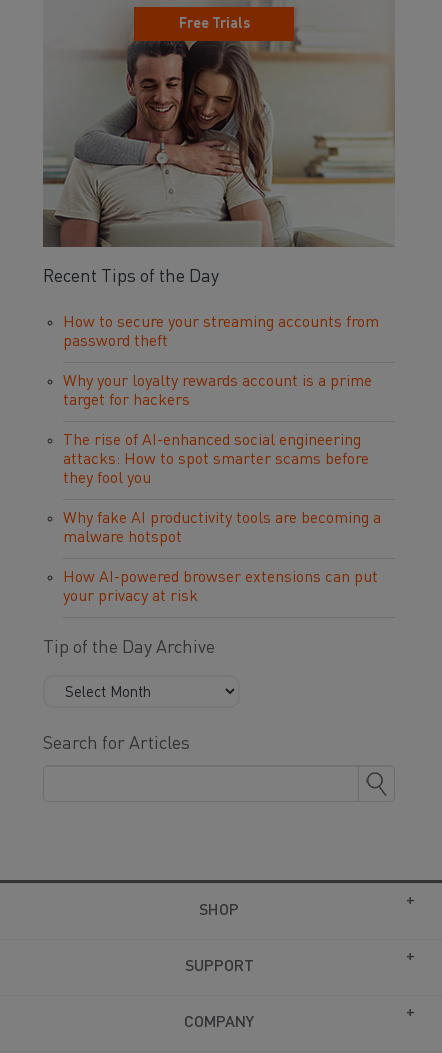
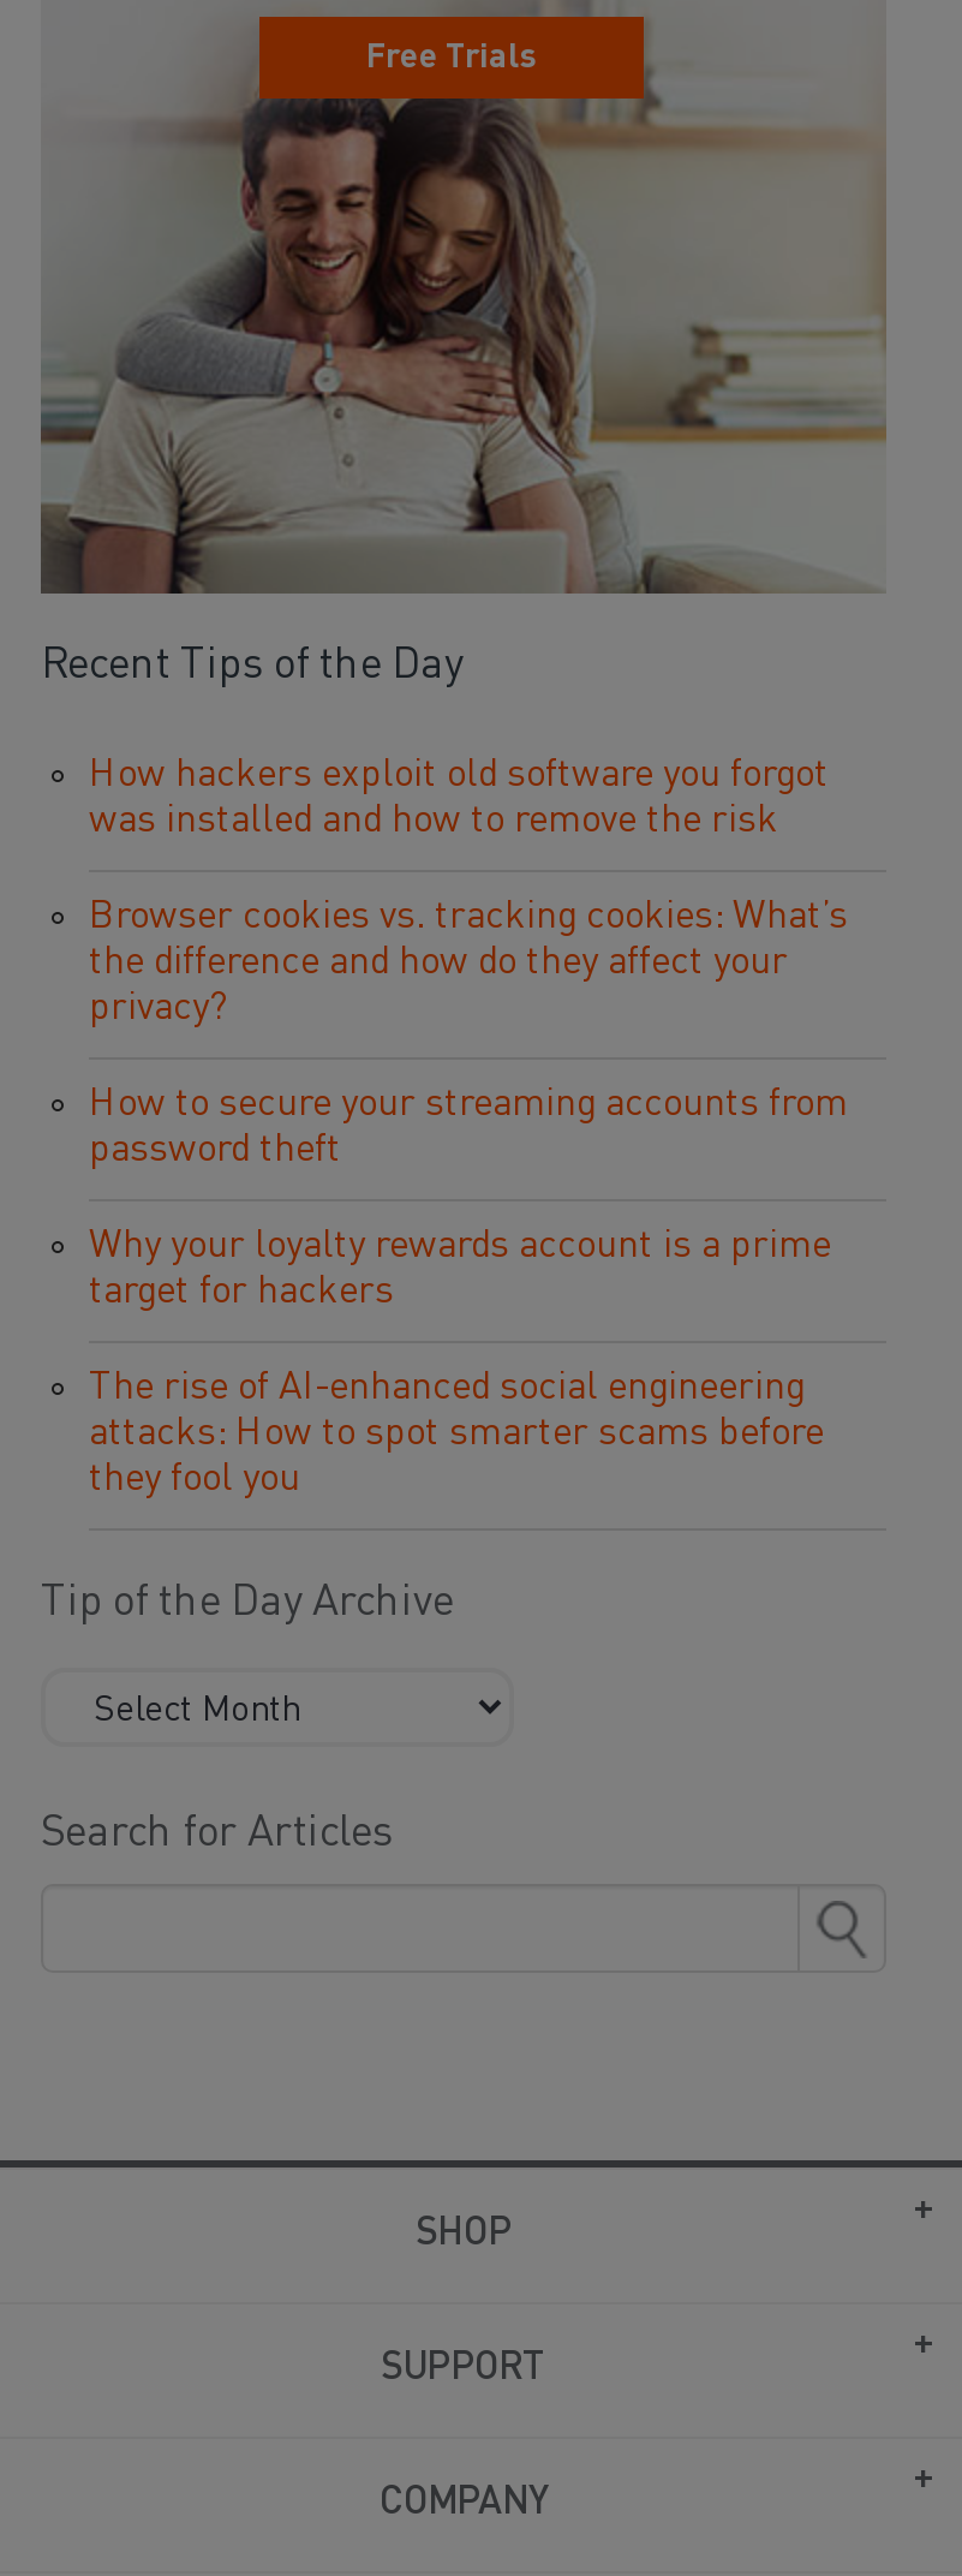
none -> [89,757,848,1028] How hackers exploit old software you forgot | was installed and how to remove the risk | Browser cookies vs. tracking cookies: What’s | the difference and how do they affect your | privacy?
moved [63,315,379,487] -> [89,1086,848,1499]: How to secure your streaming accounts from | password theft | Why your loyalty rewards account is a prime | target for hackers | The rise of AI-enhanced social engineering | attacks: How to spot smarter scams before | they fool you
[63,511,381,605] Why fake AI productivity tools are becoming a | malware hotspot | How AI-powered browser extensions can put | your privacy at risk -> none

